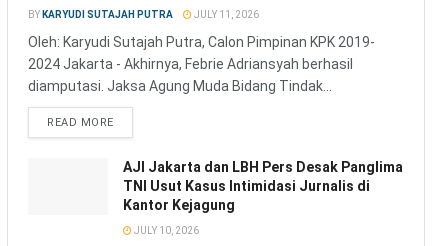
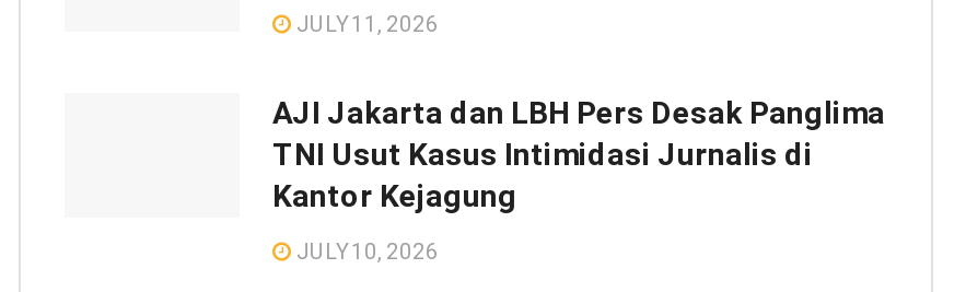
[28,9,173,20] BY KARYUDI SUTAJAH PUTRA -> none
[28,34,375,129] Oleh: Karyudi Sutajah Putra, Calon Pimpinan KPK 2019- | 2024 Jakarta - Akhirnya, Febrie Adriansyah berhasil | diamputasi. Jaksa Agung Muda Bidang Tindak... | READ MORE -> none

